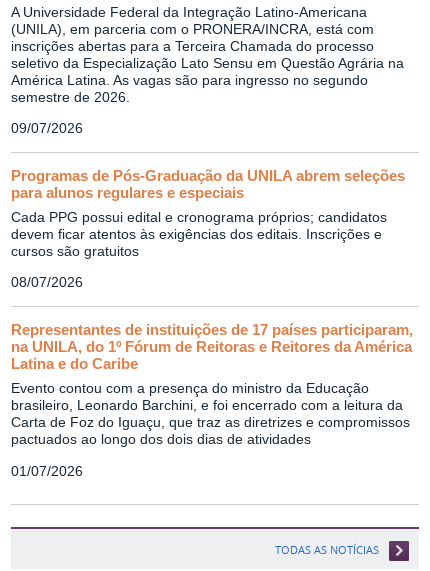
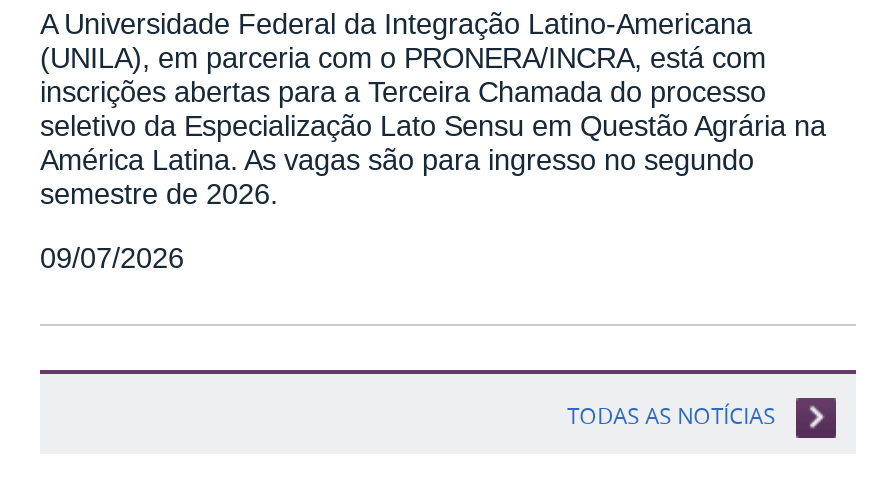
[11,168,413,479] Programas de Pós-Graduação da UNILA abrem seleções | para alunos regulares e especiais | Cada PPG possui edital e cronograma próprios; candidatos | devem ficar atentos às exigências dos editais. Inscrições e | cursos são gratuitos | 08/07/2026 | Representantes de instituições de 17 países participaram, | na UNILA, do 1º Fórum de Reitoras e Reitores da América | Latina e do Caribe | Evento contou com a presença do ministro da Educação | brasileiro, Leonardo Barchini, e foi encerrado com a leitura da | Carta de Foz do Iguaçu, que traz as diretrizes e compromissos | pactuados ao longo dos dois dias de atividades | 01/07/2026 -> none

